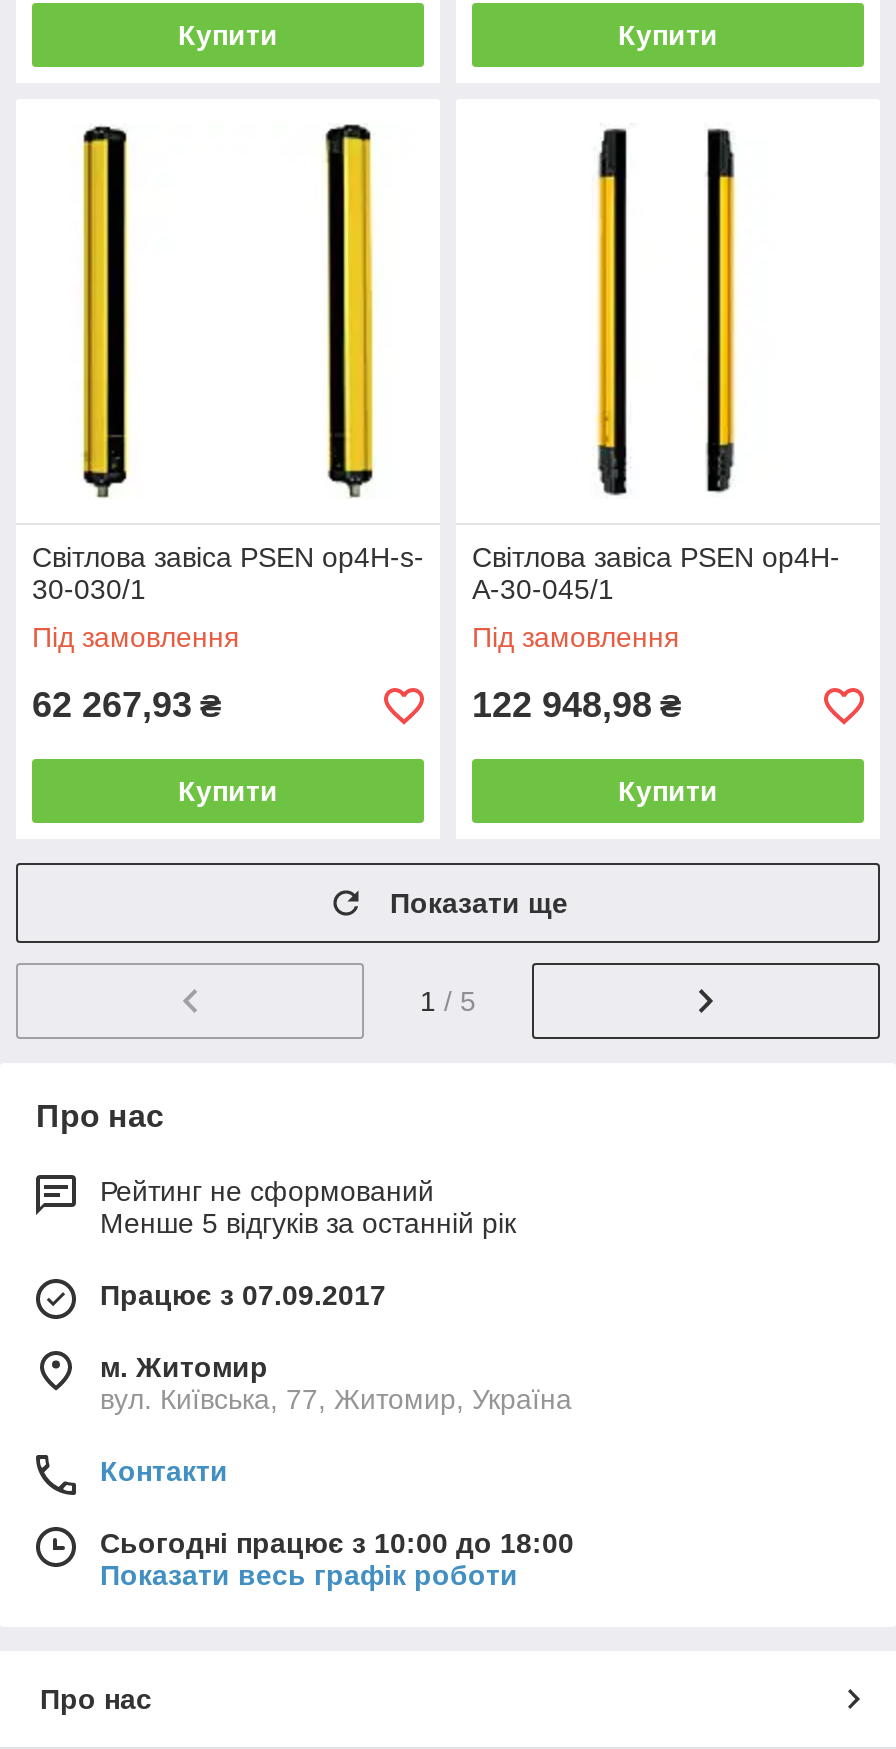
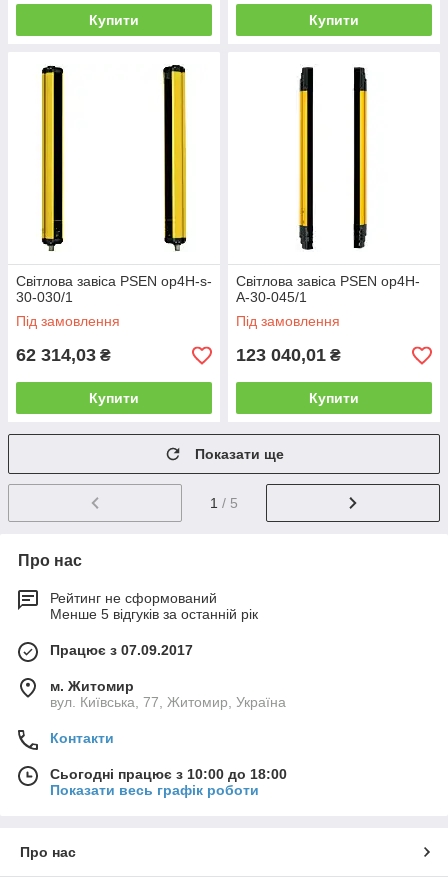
[32,685,222,725] 62 267,93 ₴ -> [16,345,111,365] 62 314,03 ₴
[472,685,682,725] 122 948,98 ₴ -> [236,345,341,365] 123 040,01 ₴

